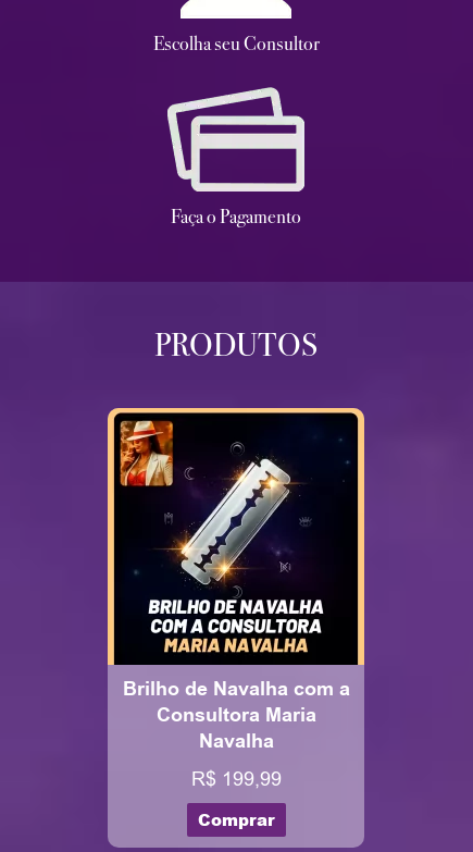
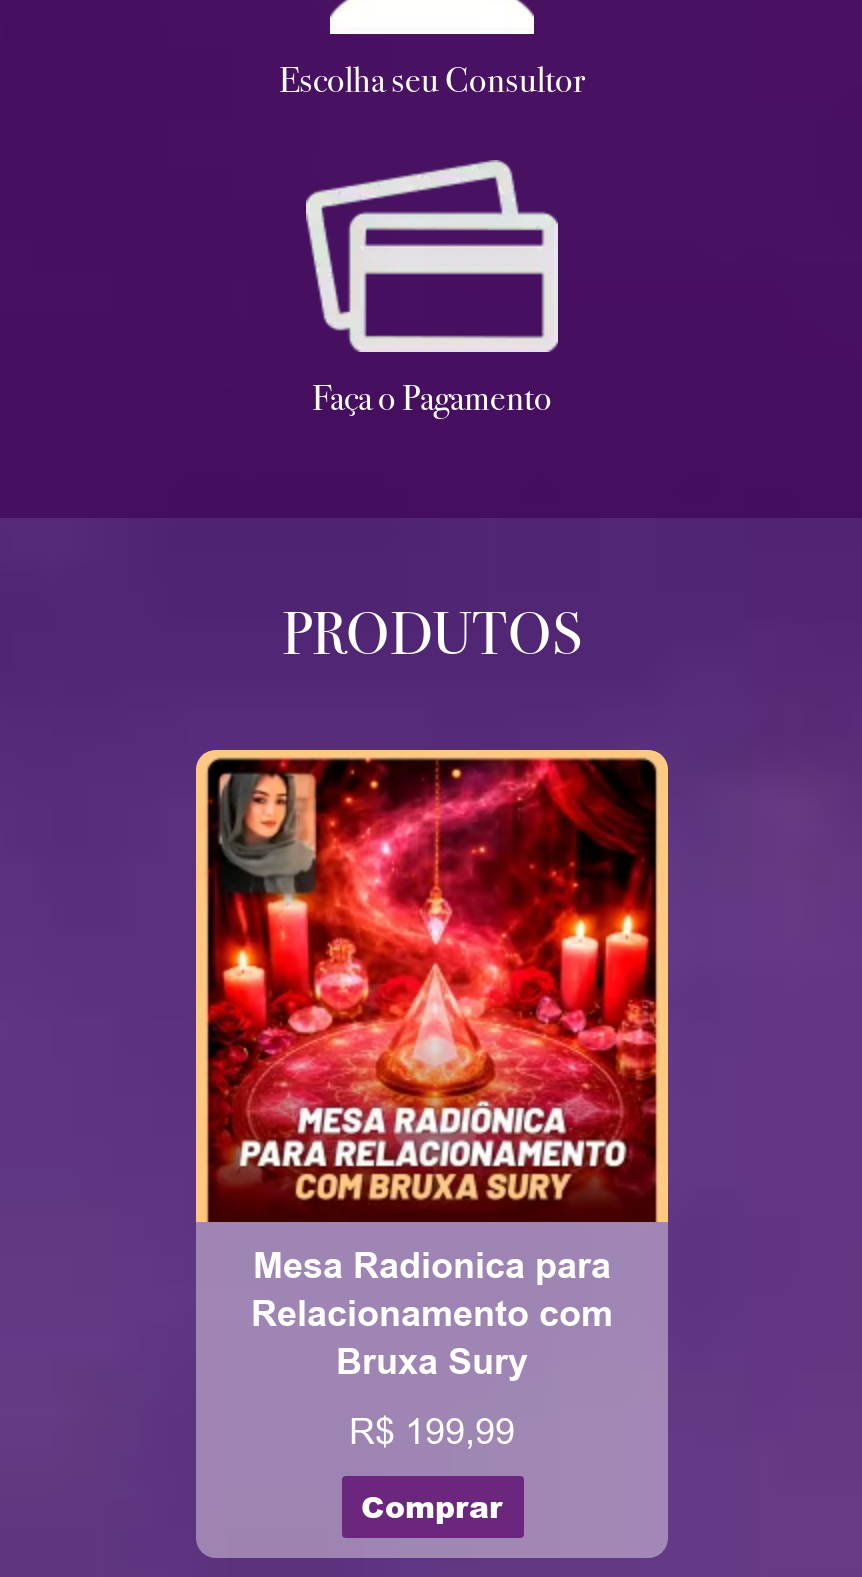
[113,411,359,755] [image] | Brilho de Navalha com a | Consultora Maria | Navalha -> [206,756,658,1387] [image] | Mesa Radionica para | Relacionamento com | Bruxa Sury

